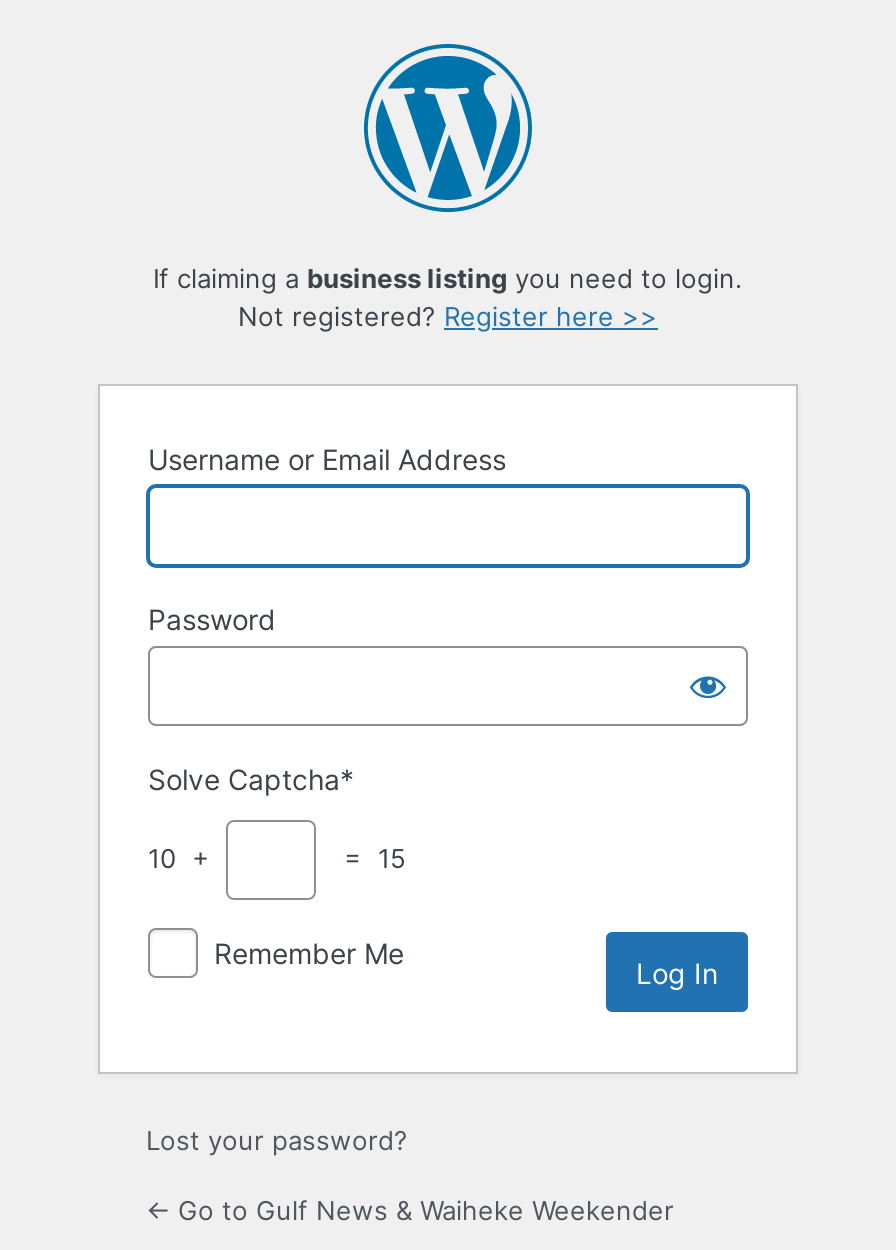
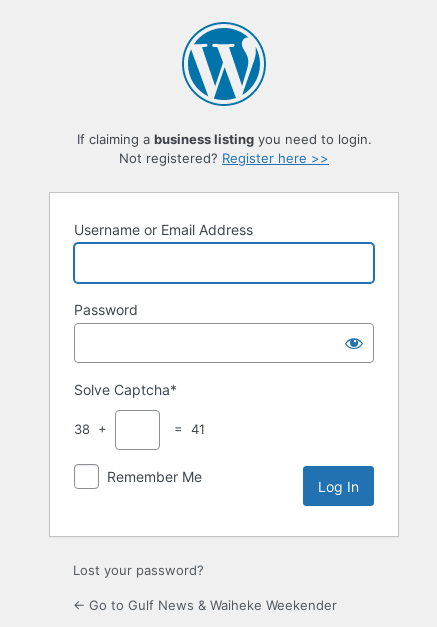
[148,843,226,875] 10 + -> [74,421,115,437] 38 +
[328,843,406,875] = 15 -> [166,421,205,437] = 41

